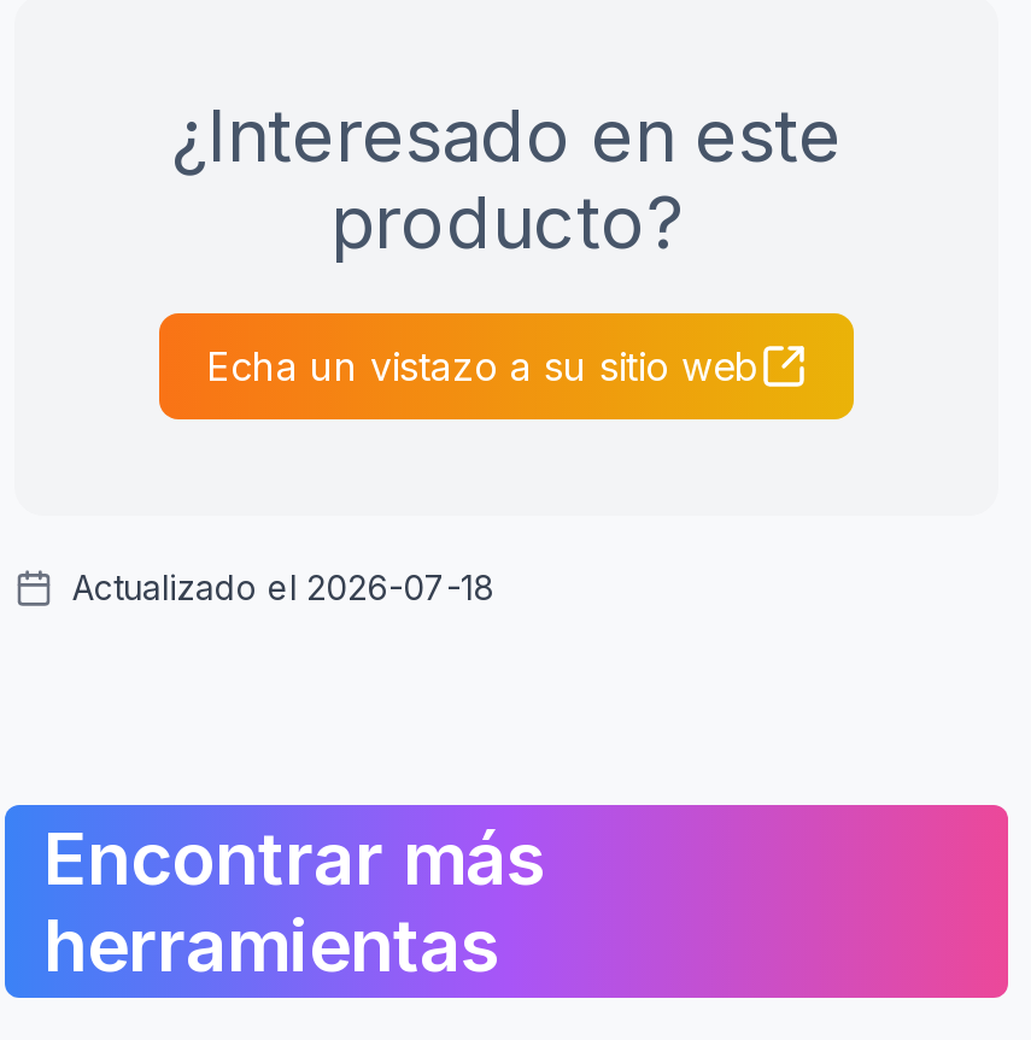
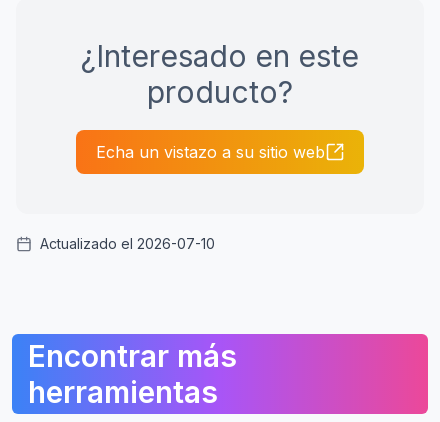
[72,566,494,607] Actualizado el 2026-07-18 -> [40,235,215,252] Actualizado el 2026-07-10

